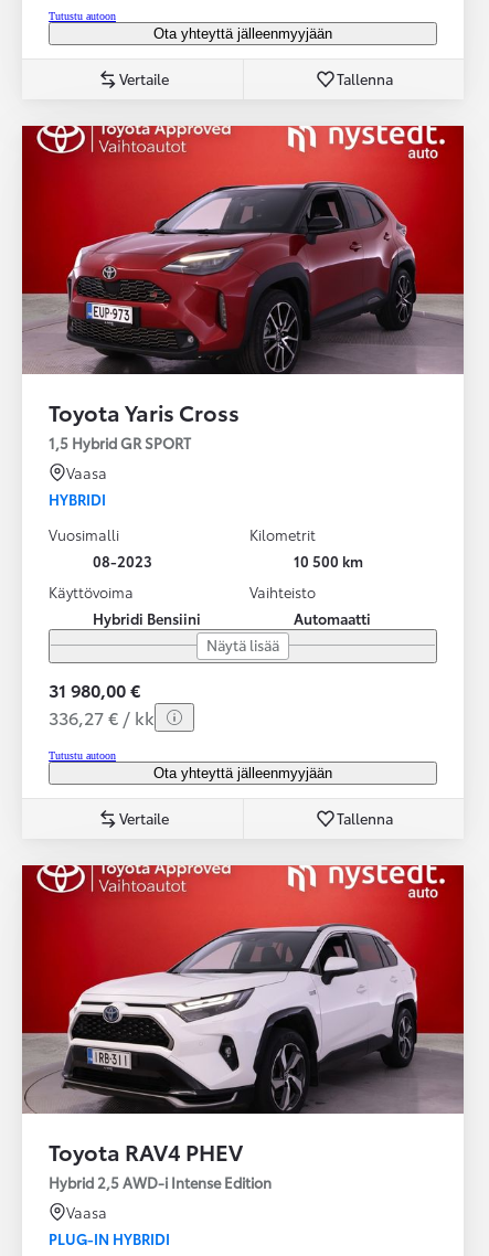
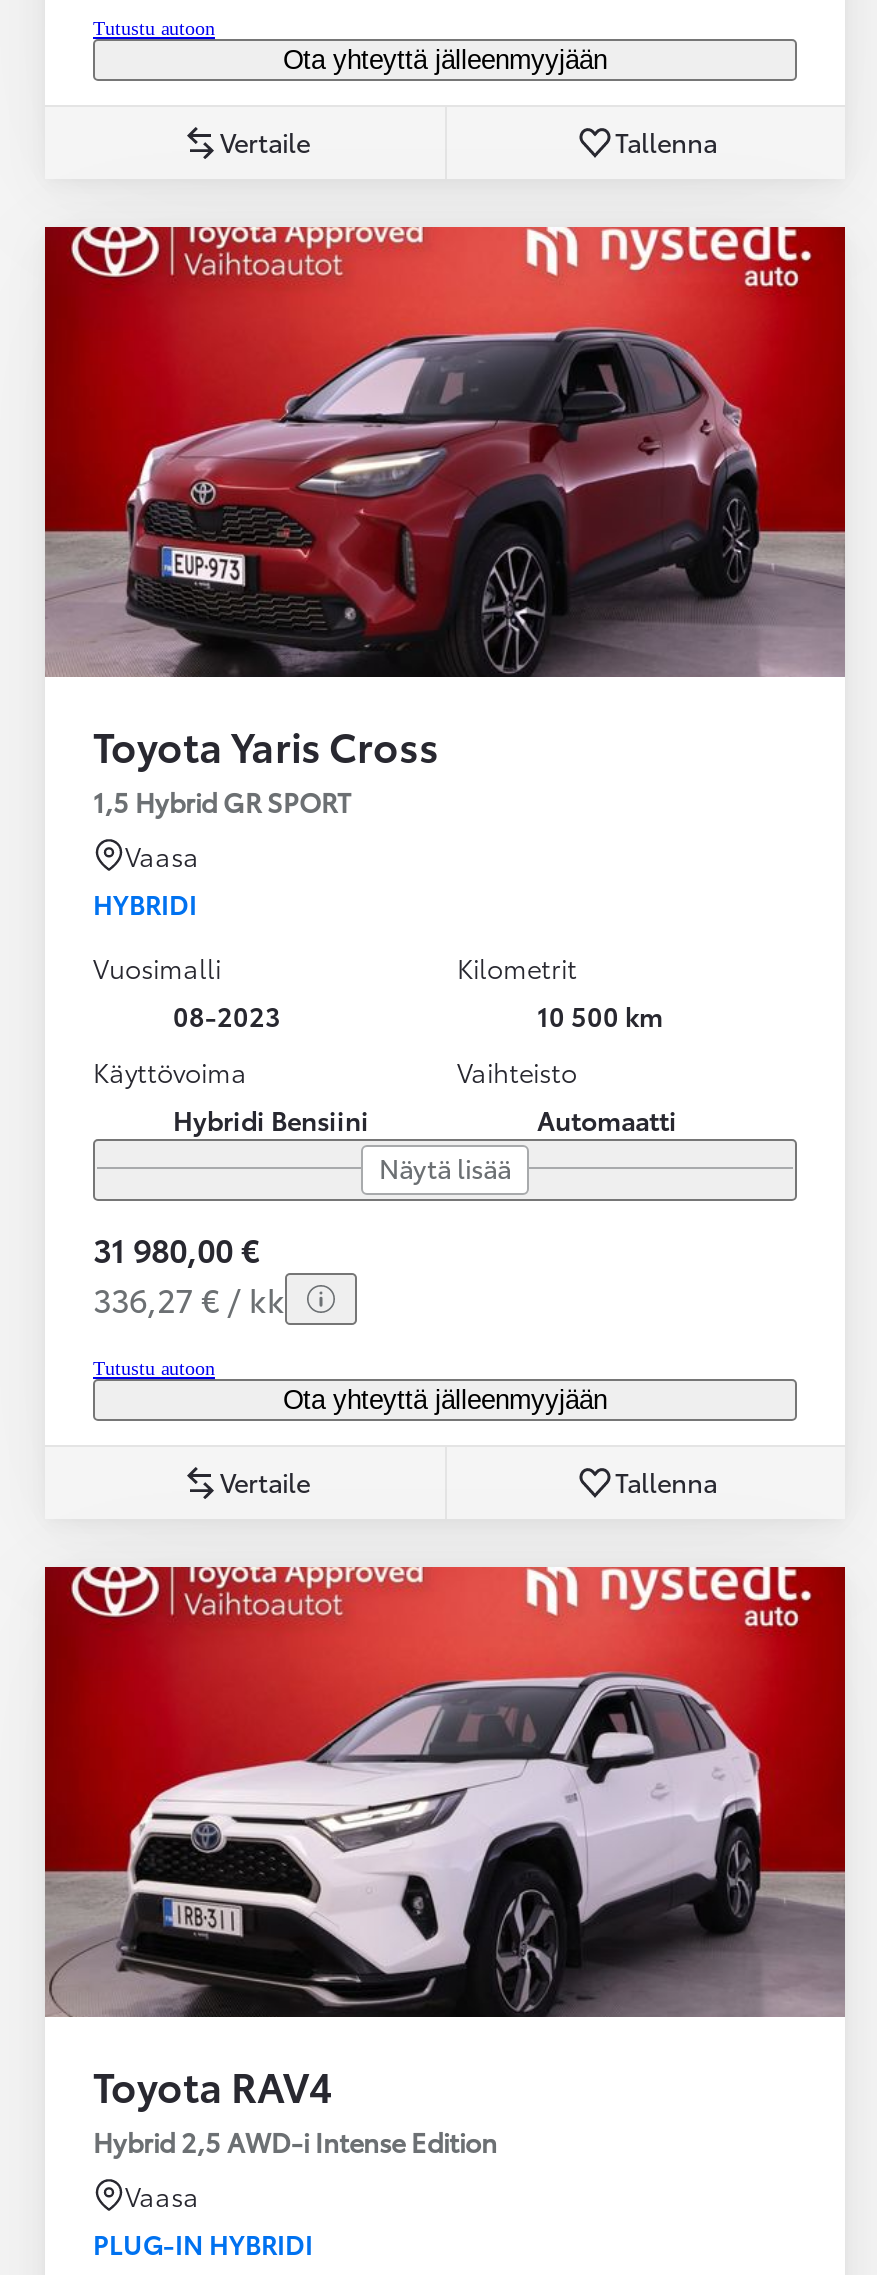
[49,1135,243,1166] Toyota RAV4 PHEV -> [93,2057,333,2113] Toyota RAV4

